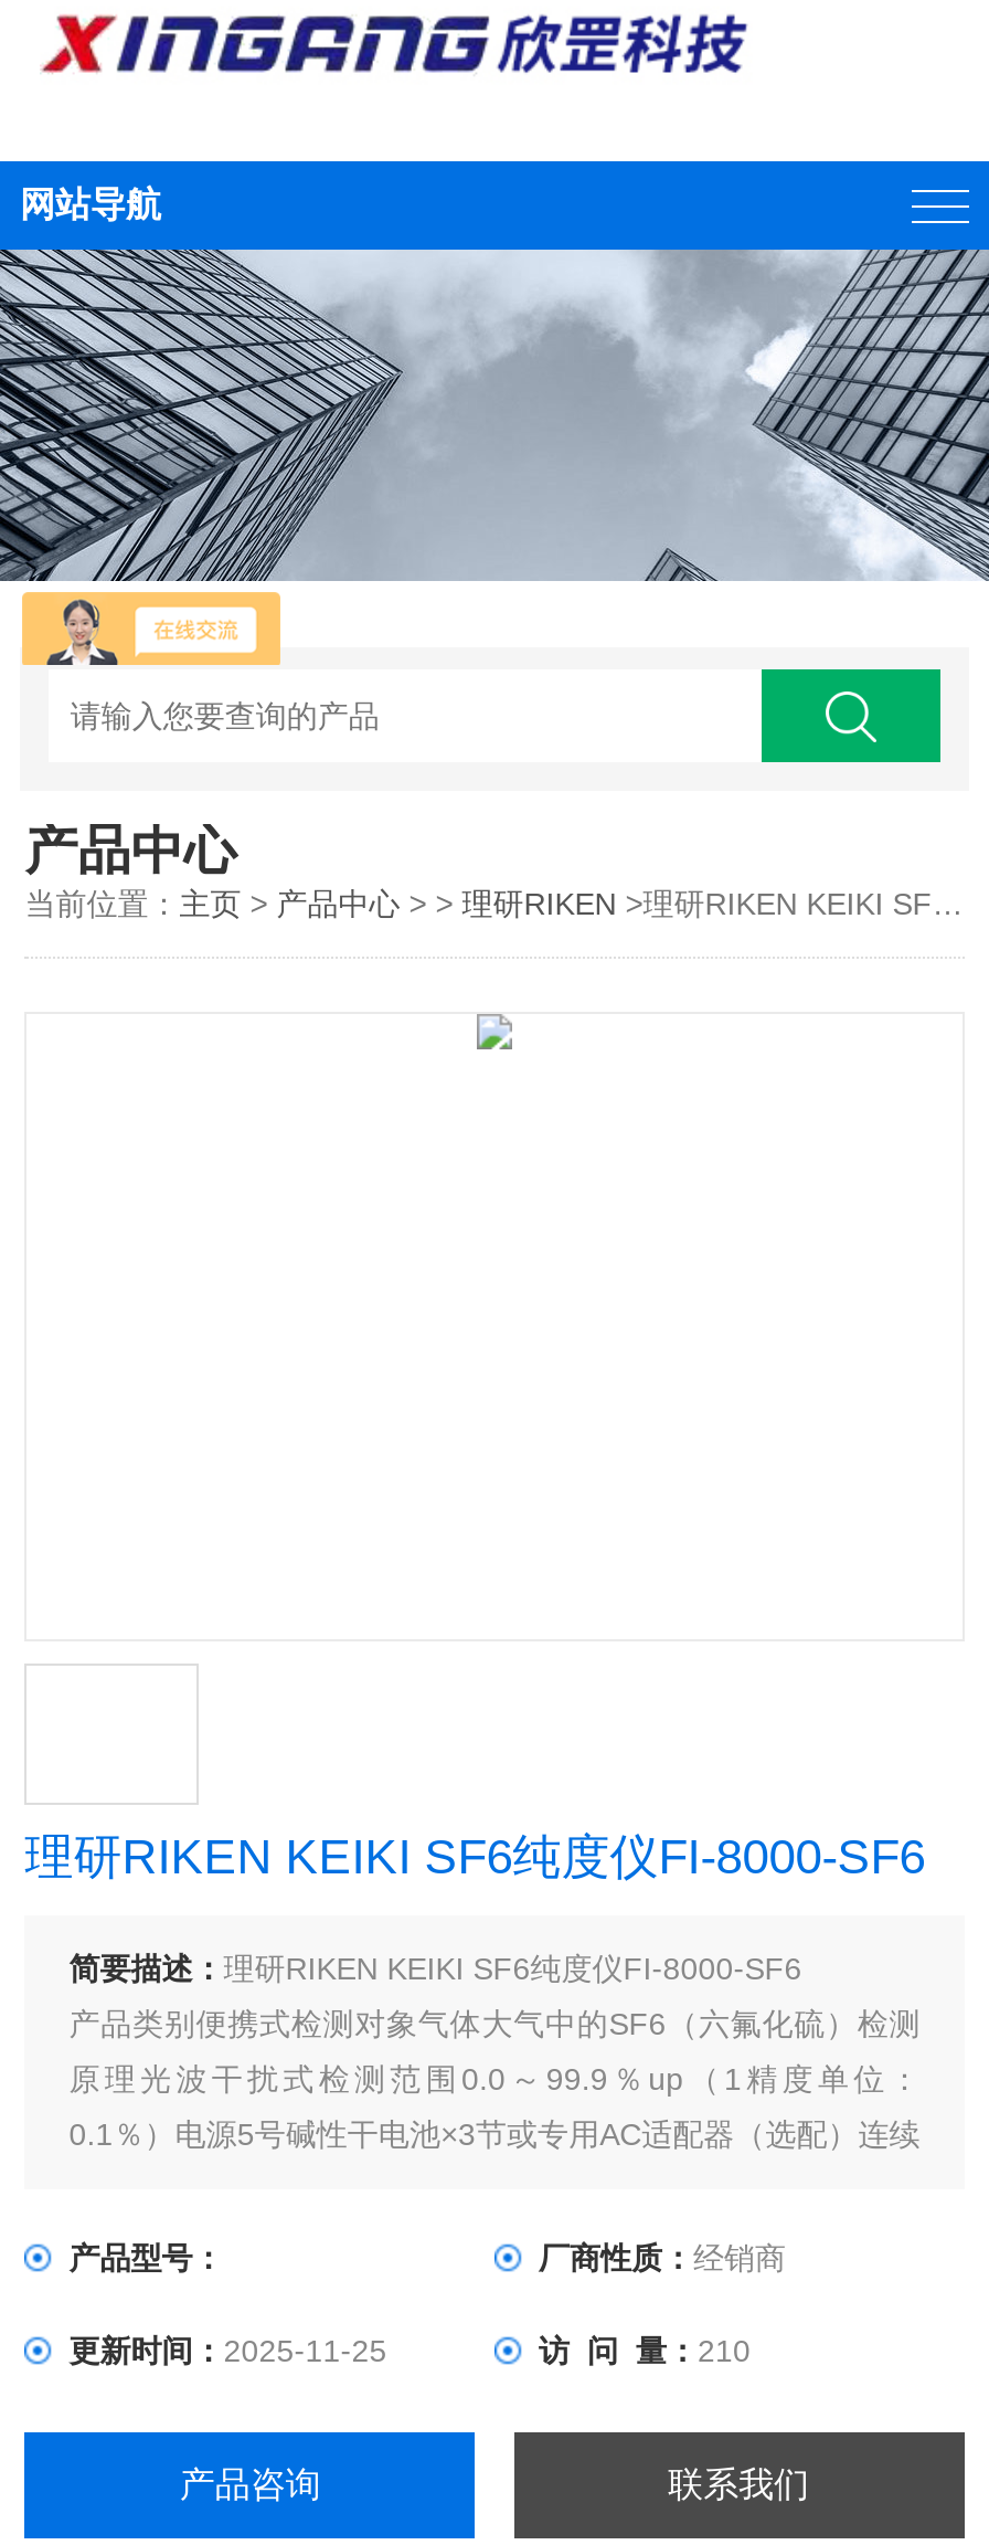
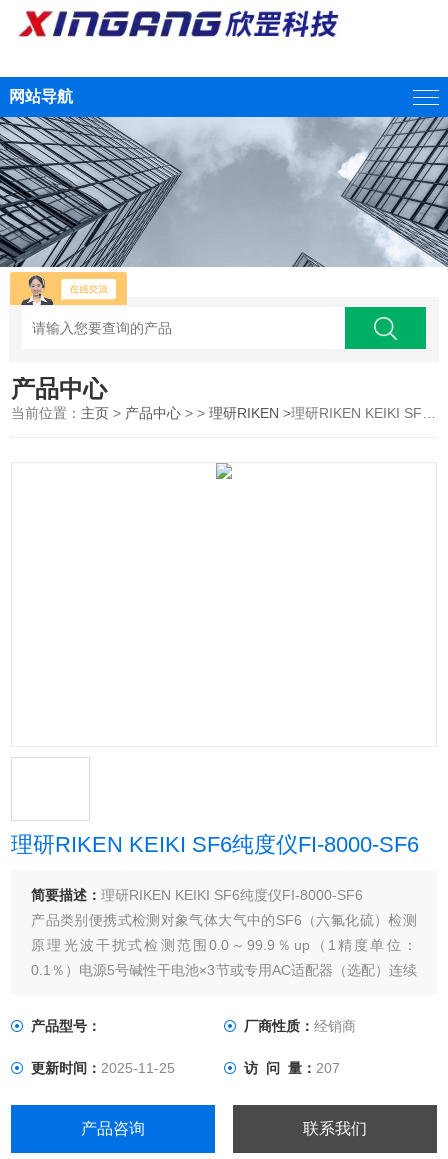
[539,2334,751,2369] 访 问 量：210 -> [244,1060,340,1076] 访 问 量：207

